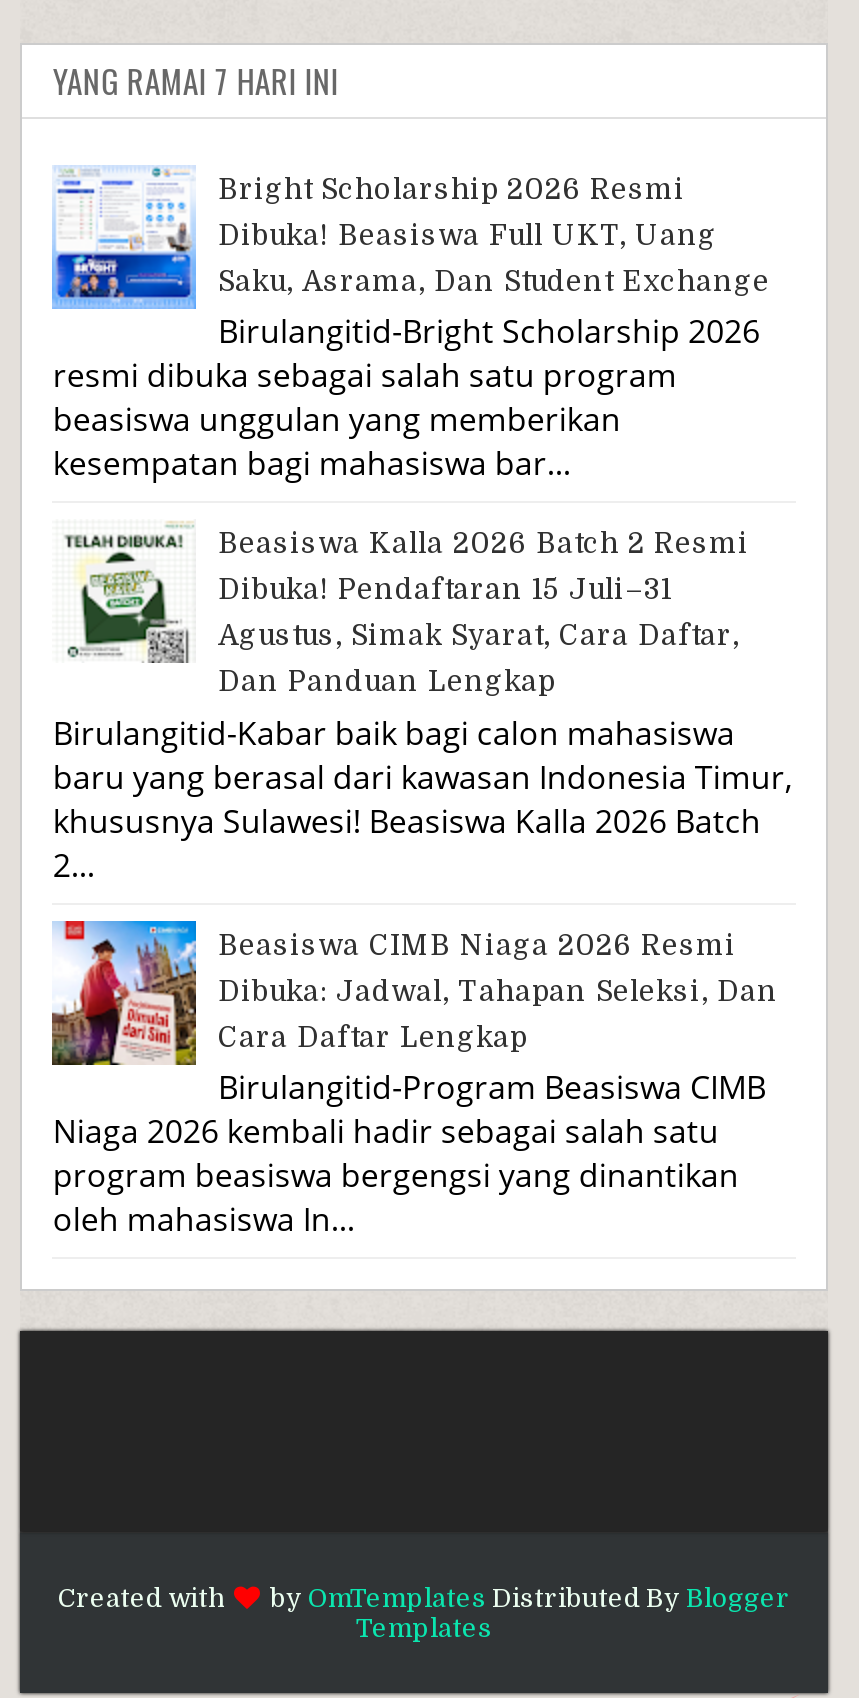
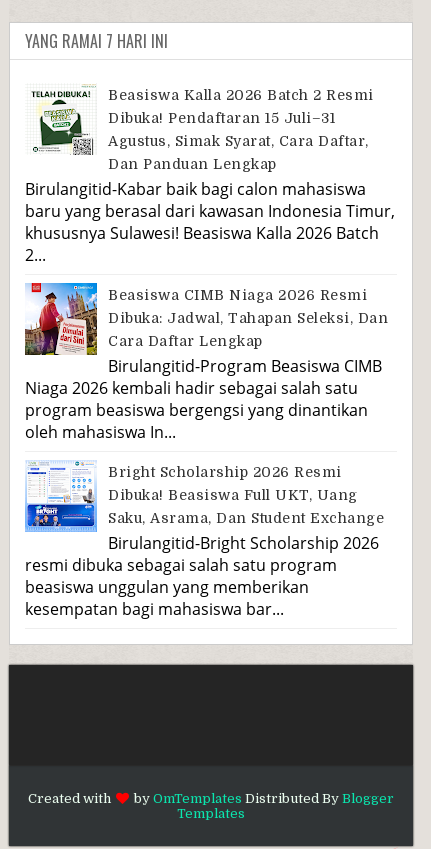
moved [50,166,770,486] -> [24,460,384,620]: [image] | Bright Scholarship 2026 Resmi | Dibuka! Beasiswa Full UKT, Uang | Saku, Asrama, Dan Student Exchange | Birulangitid-Bright Scholarship 2026 | resmi dibuka sebagai salah satu program | beasiswa unggulan yang memberikan | kesempatan bagi mahasiswa bar...
moved [53,520,793,1241] -> [25,83,395,443]: [image] | Beasiswa Kalla 2026 Batch 2 Resmi | Dibuka! Pendaftaran 15 Juli–31 | ... | program beasiswa bergengsi yang dinantikan | oleh mahasiswa In...

